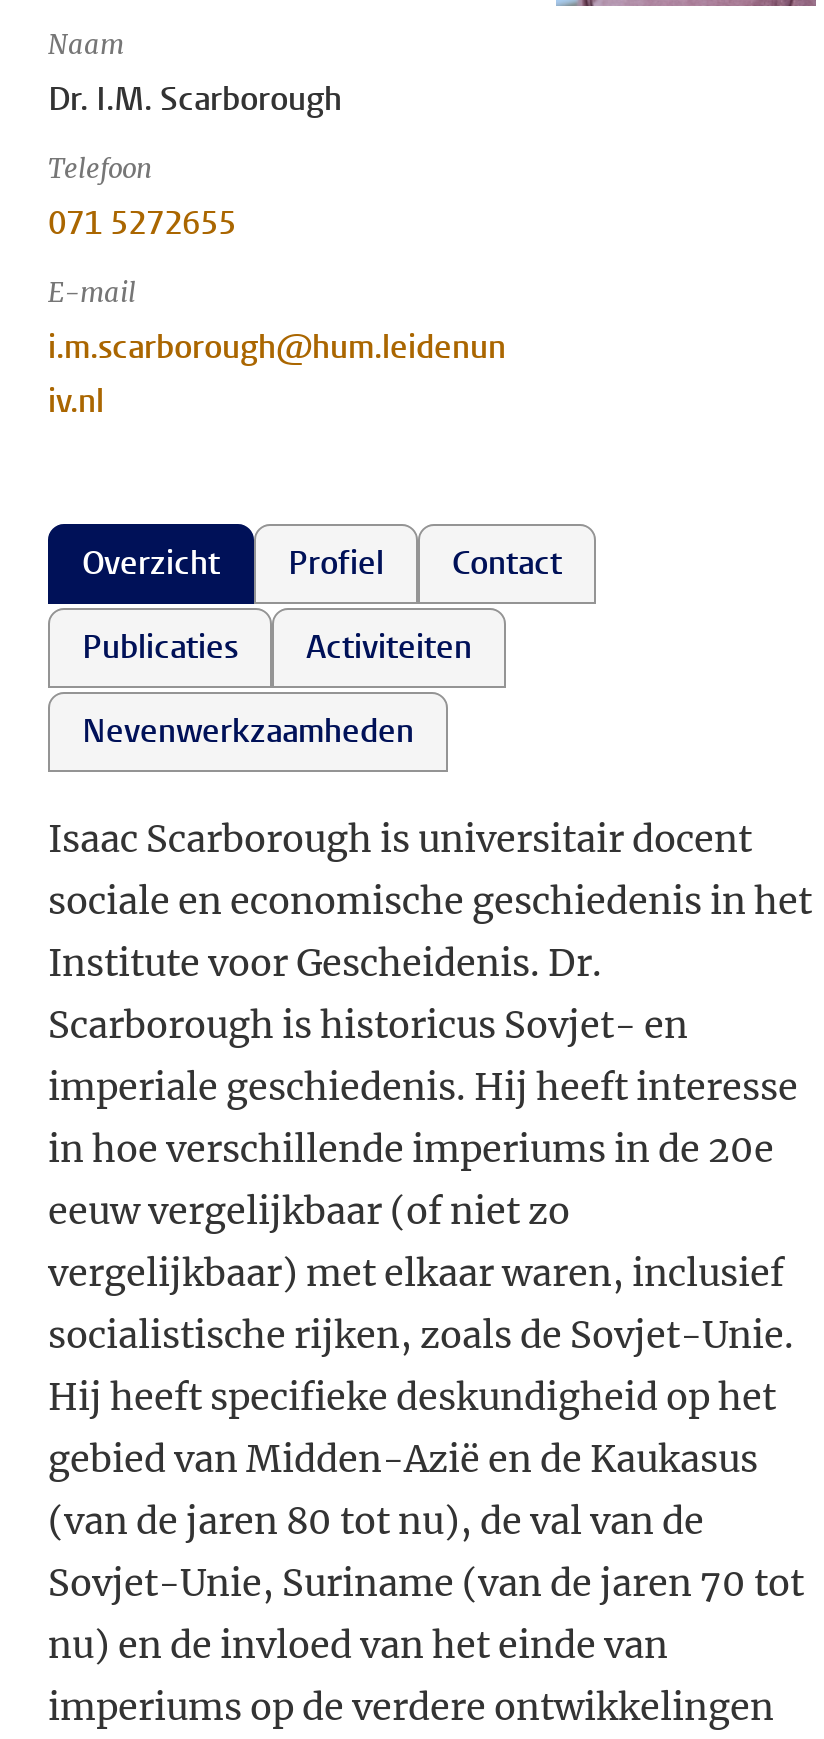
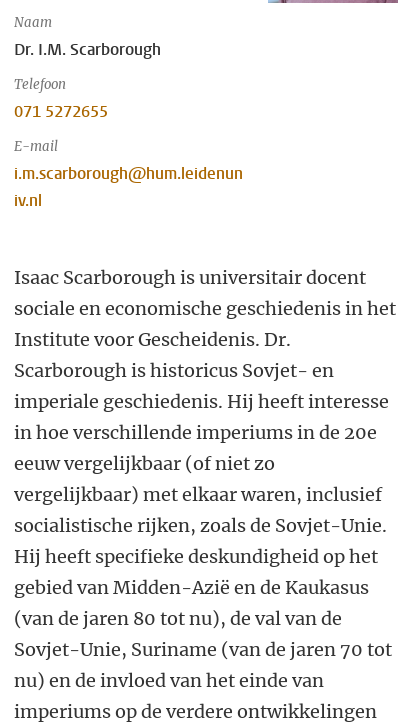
[46,522,596,772] [image] | Overzicht | Profiel | Contact | Publicaties | Activiteiten | Nevenwerkzaamheden -> none

